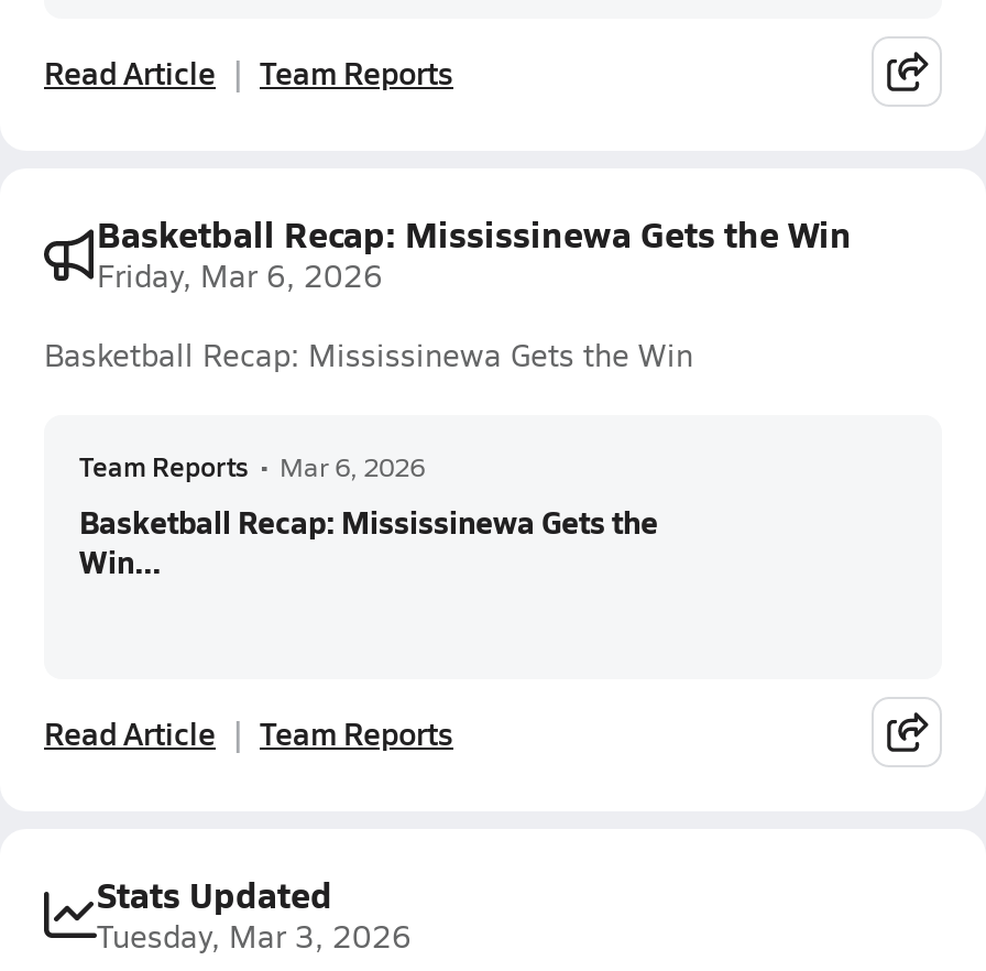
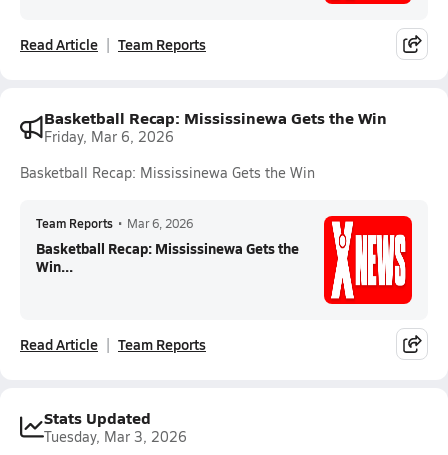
none -> [323,215,413,305] [image]

